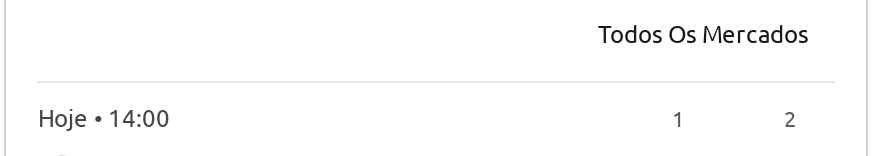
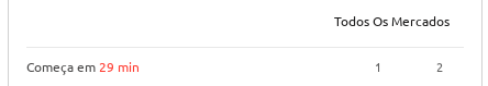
[38,102,170,134] Hoje • 14:00 -> [26,58,140,75] Começa em 29 min

